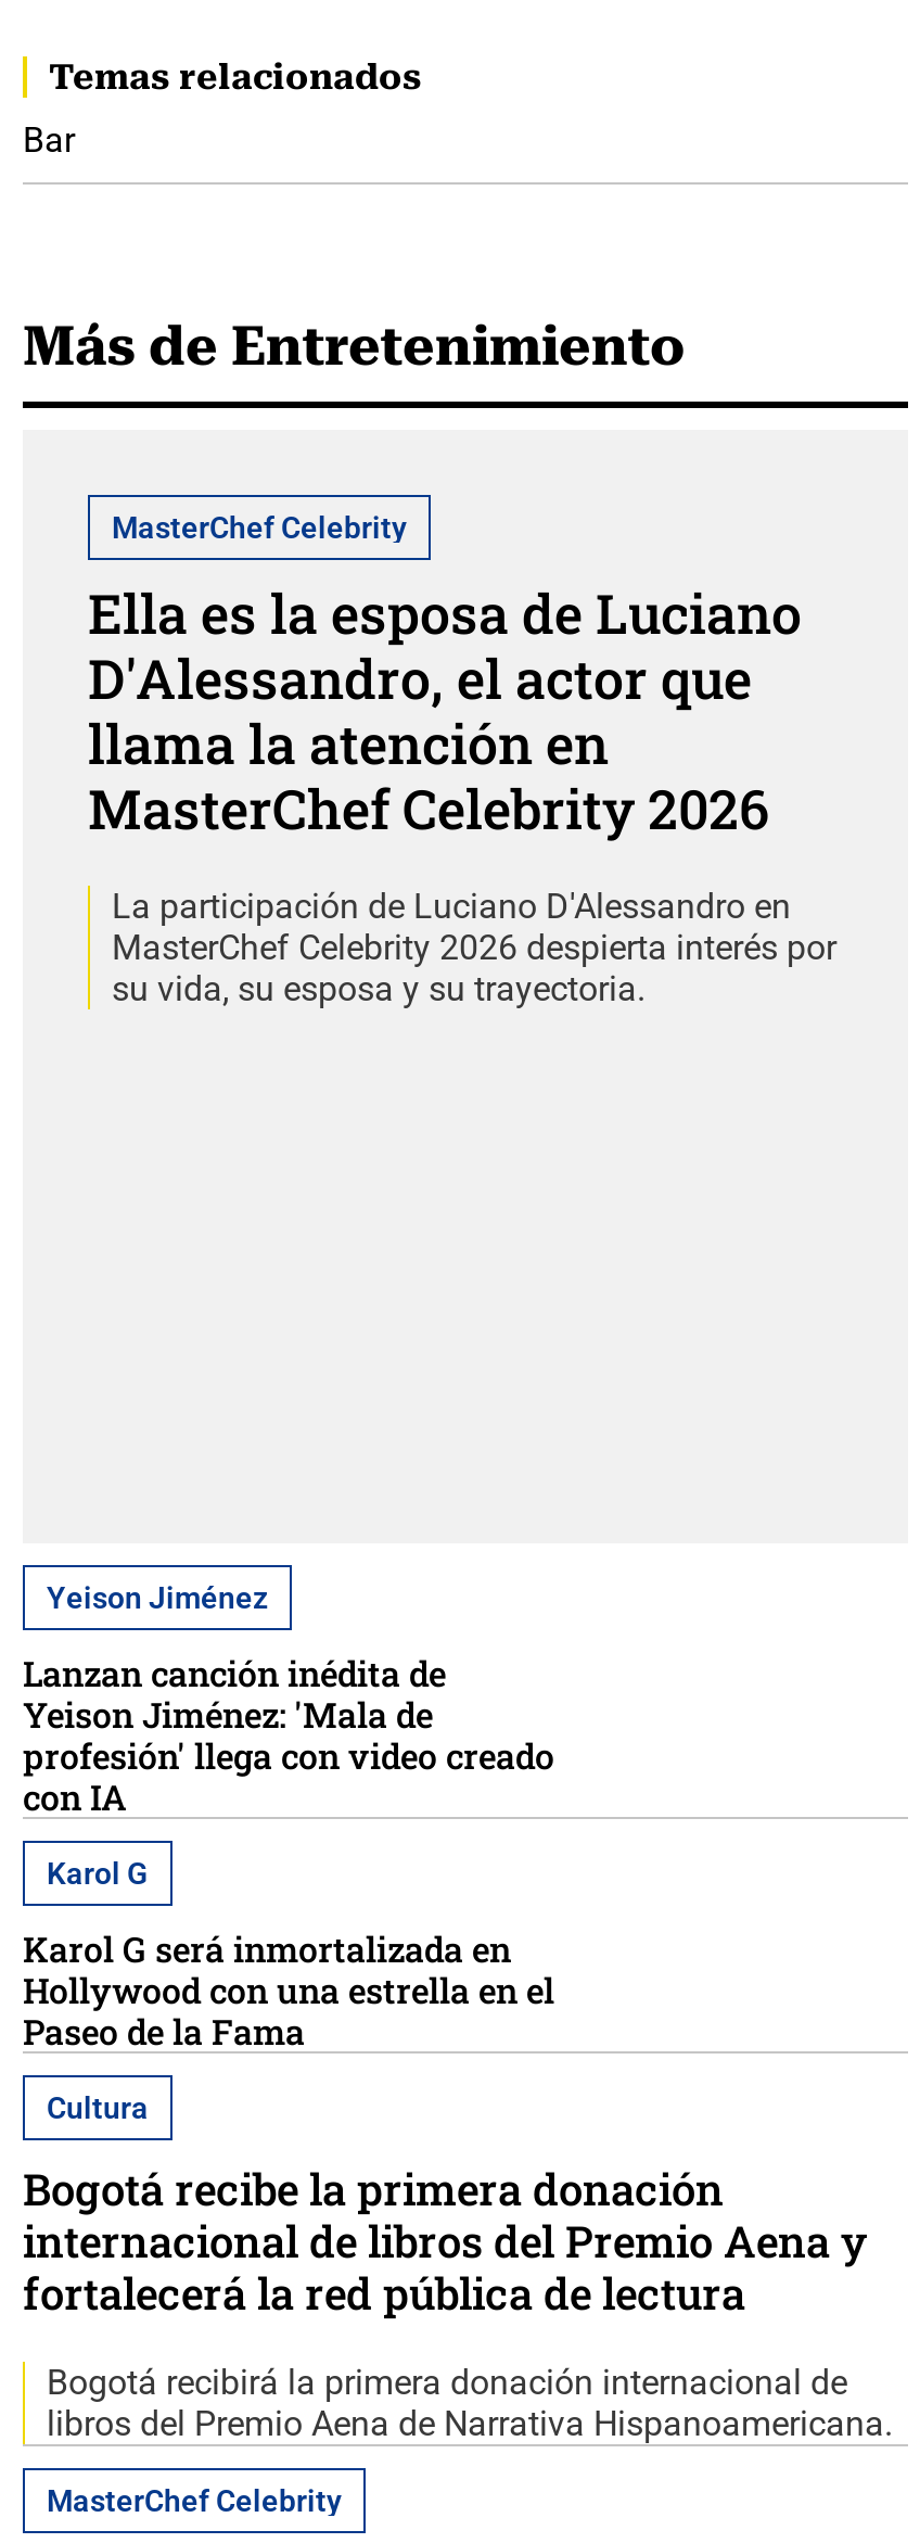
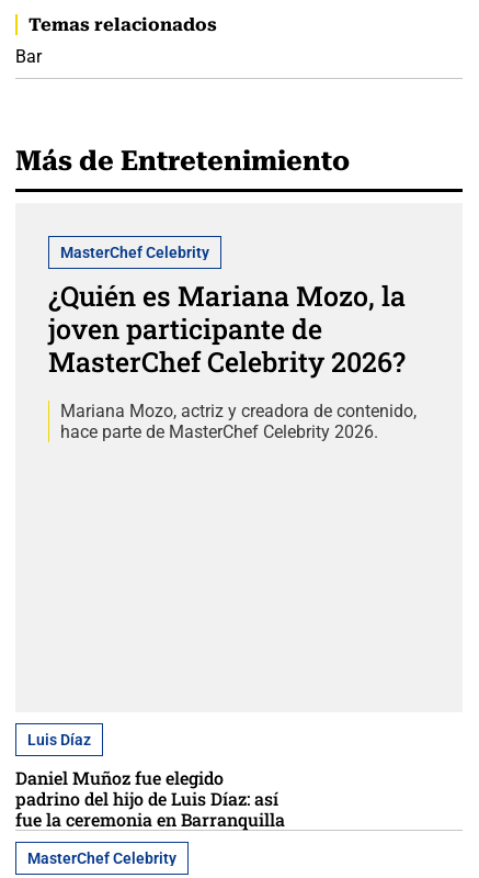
[88,577,836,1009] Ella es la esposa de Luciano | D'Alessandro, el actor que | llama la atención en | MasterChef Celebrity 2026 | La participación de Luciano D'Alessandro en | MasterChef Celebrity 2026 despierta interés por | su vida, su esposa y su trayectoria. -> [48,277,417,442] ¿Quién es Mariana Mozo, la | joven participante de | MasterChef Celebrity 2026? | Mariana Mozo, actriz y creadora de contenido, | hace parte de MasterChef Celebrity 2026.
[23,1579,893,2443] Yeison Jiménez | Lanzan canción inédita de | Yeison Jiménez: 'Mala de | profesión' llega con video creado | con IA | Karol G | Karol G será inmortalizada en | Hollywood con una estrella en el | Paseo de la Fama | Cultura | Bogotá recibe la primera donación | internacional de libros del Premio Aena y | fortalecerá la red pública de lectura | Bogotá recibirá la primera donación internacional de | libros del Premio Aena de Narrativa Hispanoamericana. -> [15,730,285,830] Luis Díaz | Daniel Muñoz fue elegido | padrino del hijo de Luis Díaz: así | fue la ceremonia en Barranquilla

